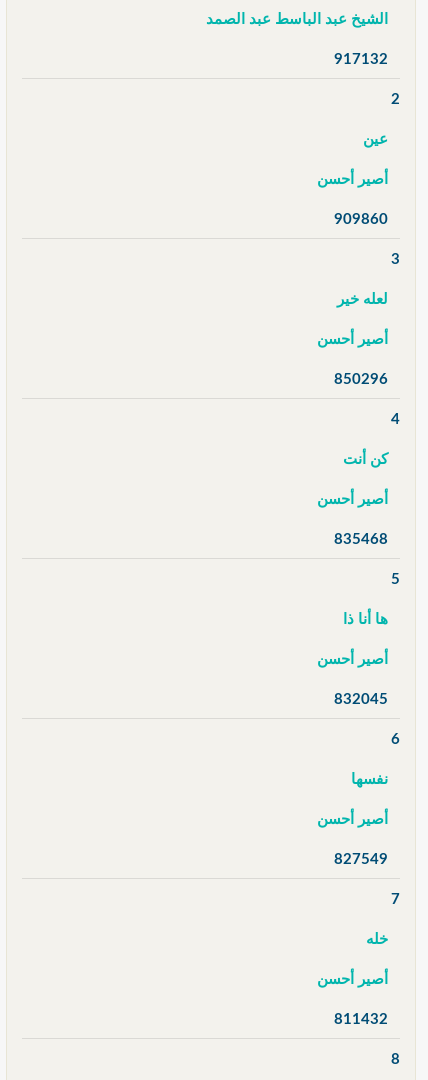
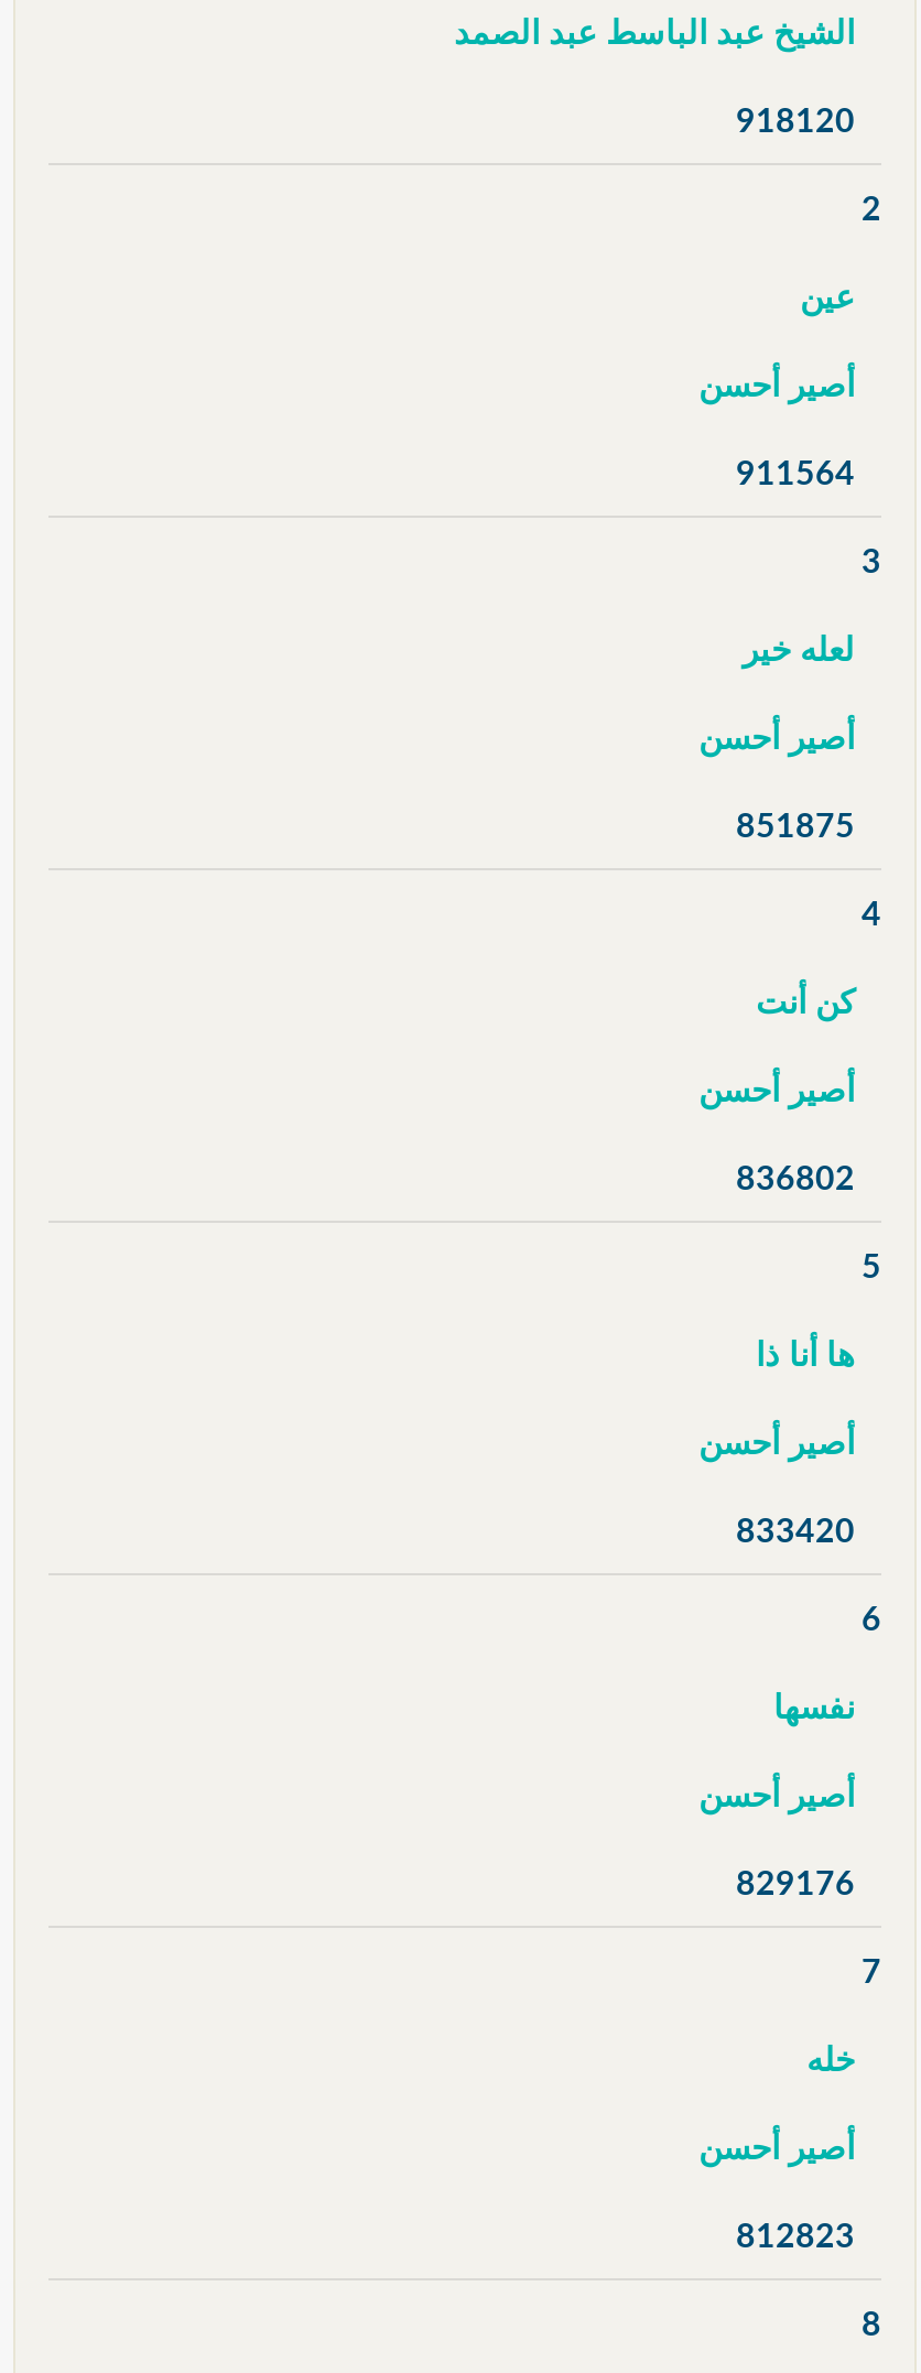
[334,51,388,66] 917132 -> [736,105,855,138] 918120
[334,211,388,226] 909860 -> [736,457,855,490] 911564
[334,371,388,386] 850296 -> [736,810,855,843] 851875
[334,531,388,546] 835468 -> [736,1162,855,1195] 836802
[334,691,388,706] 832045 -> [736,1515,855,1548] 833420
[334,851,388,866] 827549 -> [736,1867,855,1900] 829176
[334,1011,388,1026] 811432 -> [736,2220,855,2253] 812823

